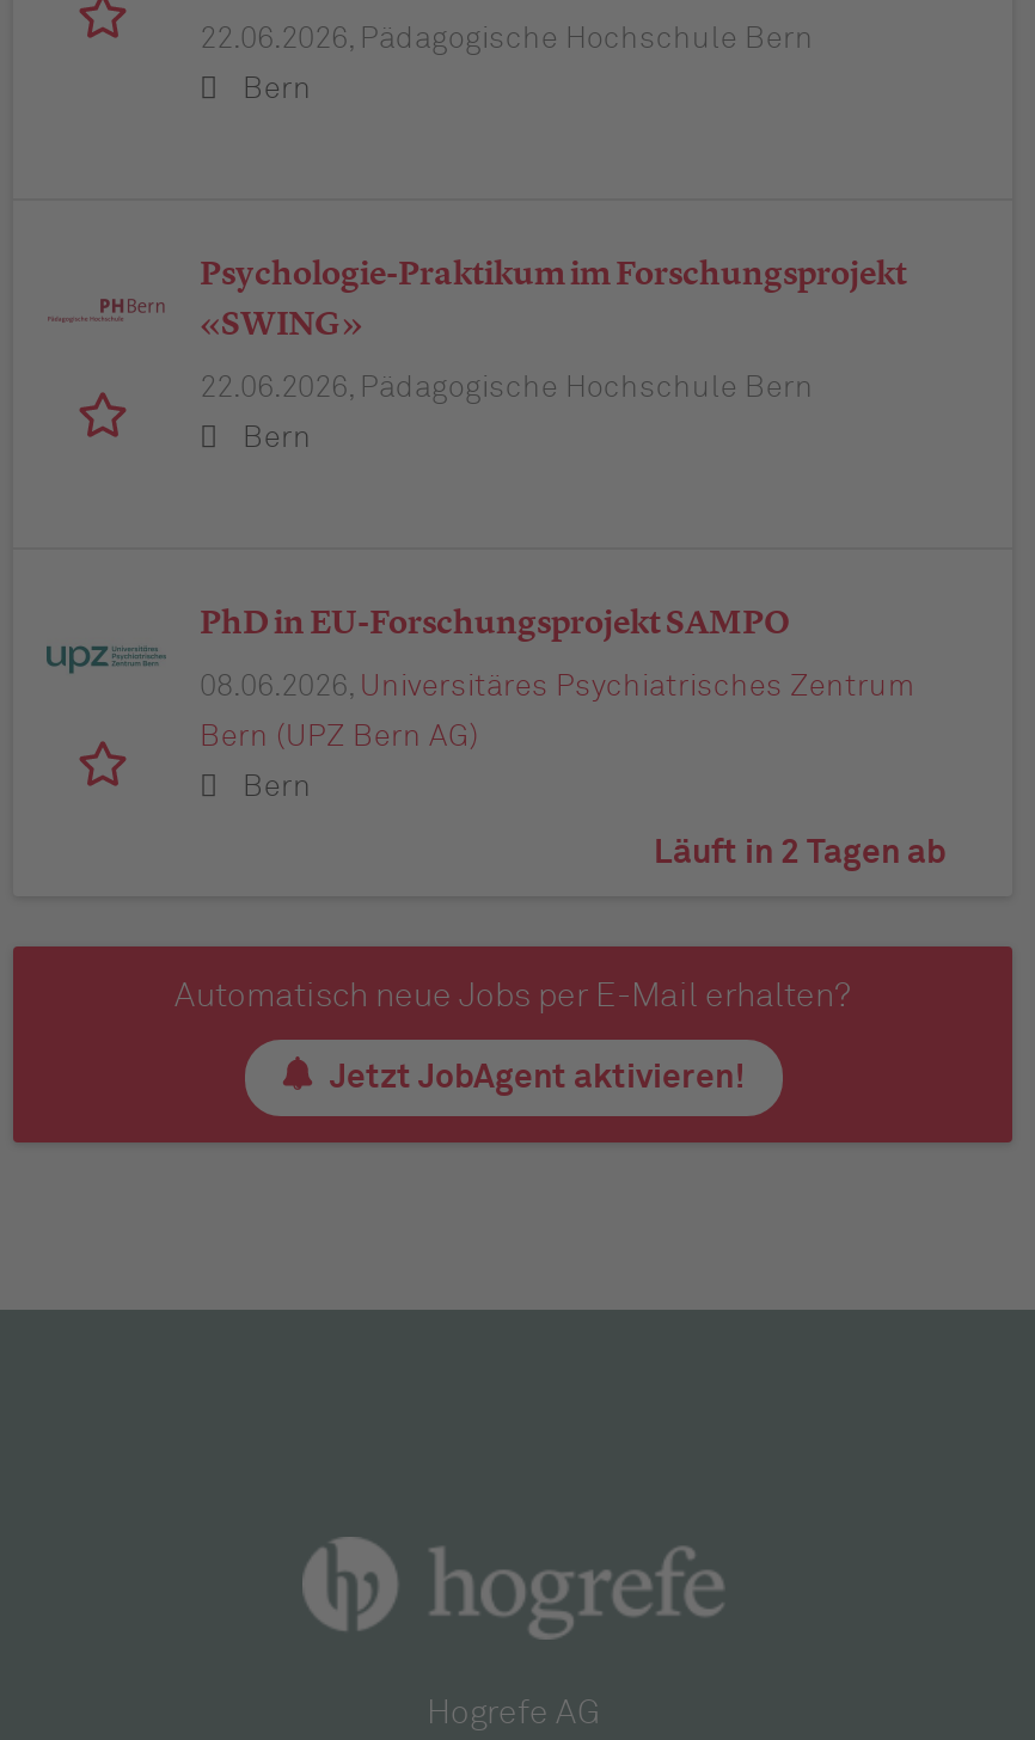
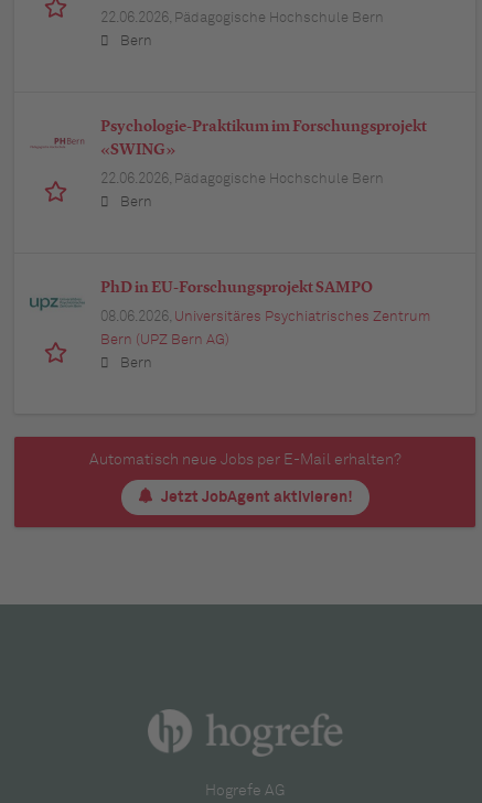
[654,837,945,871] Läuft in 2 Tagen ab -> none

